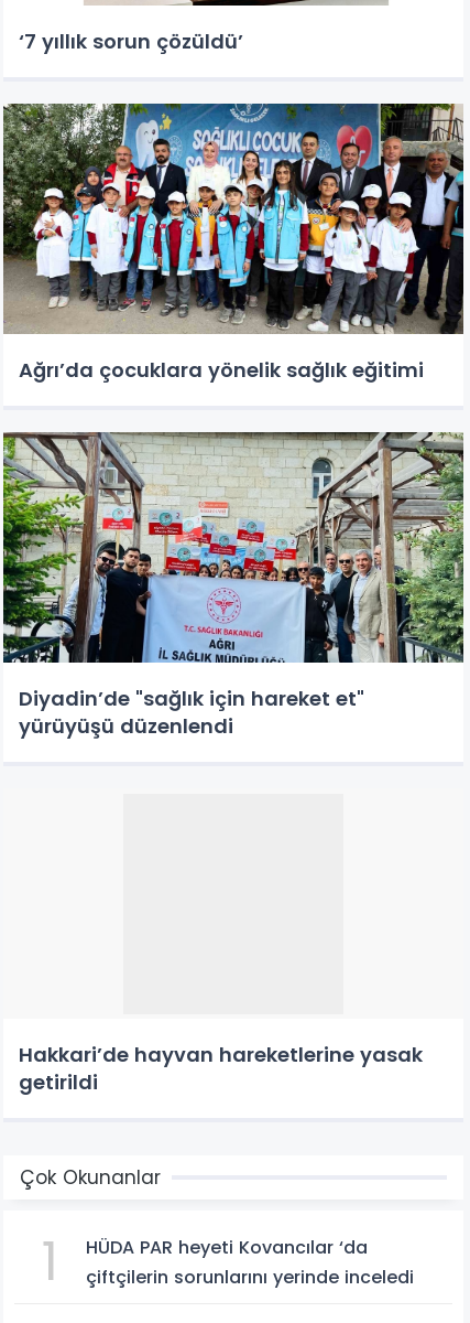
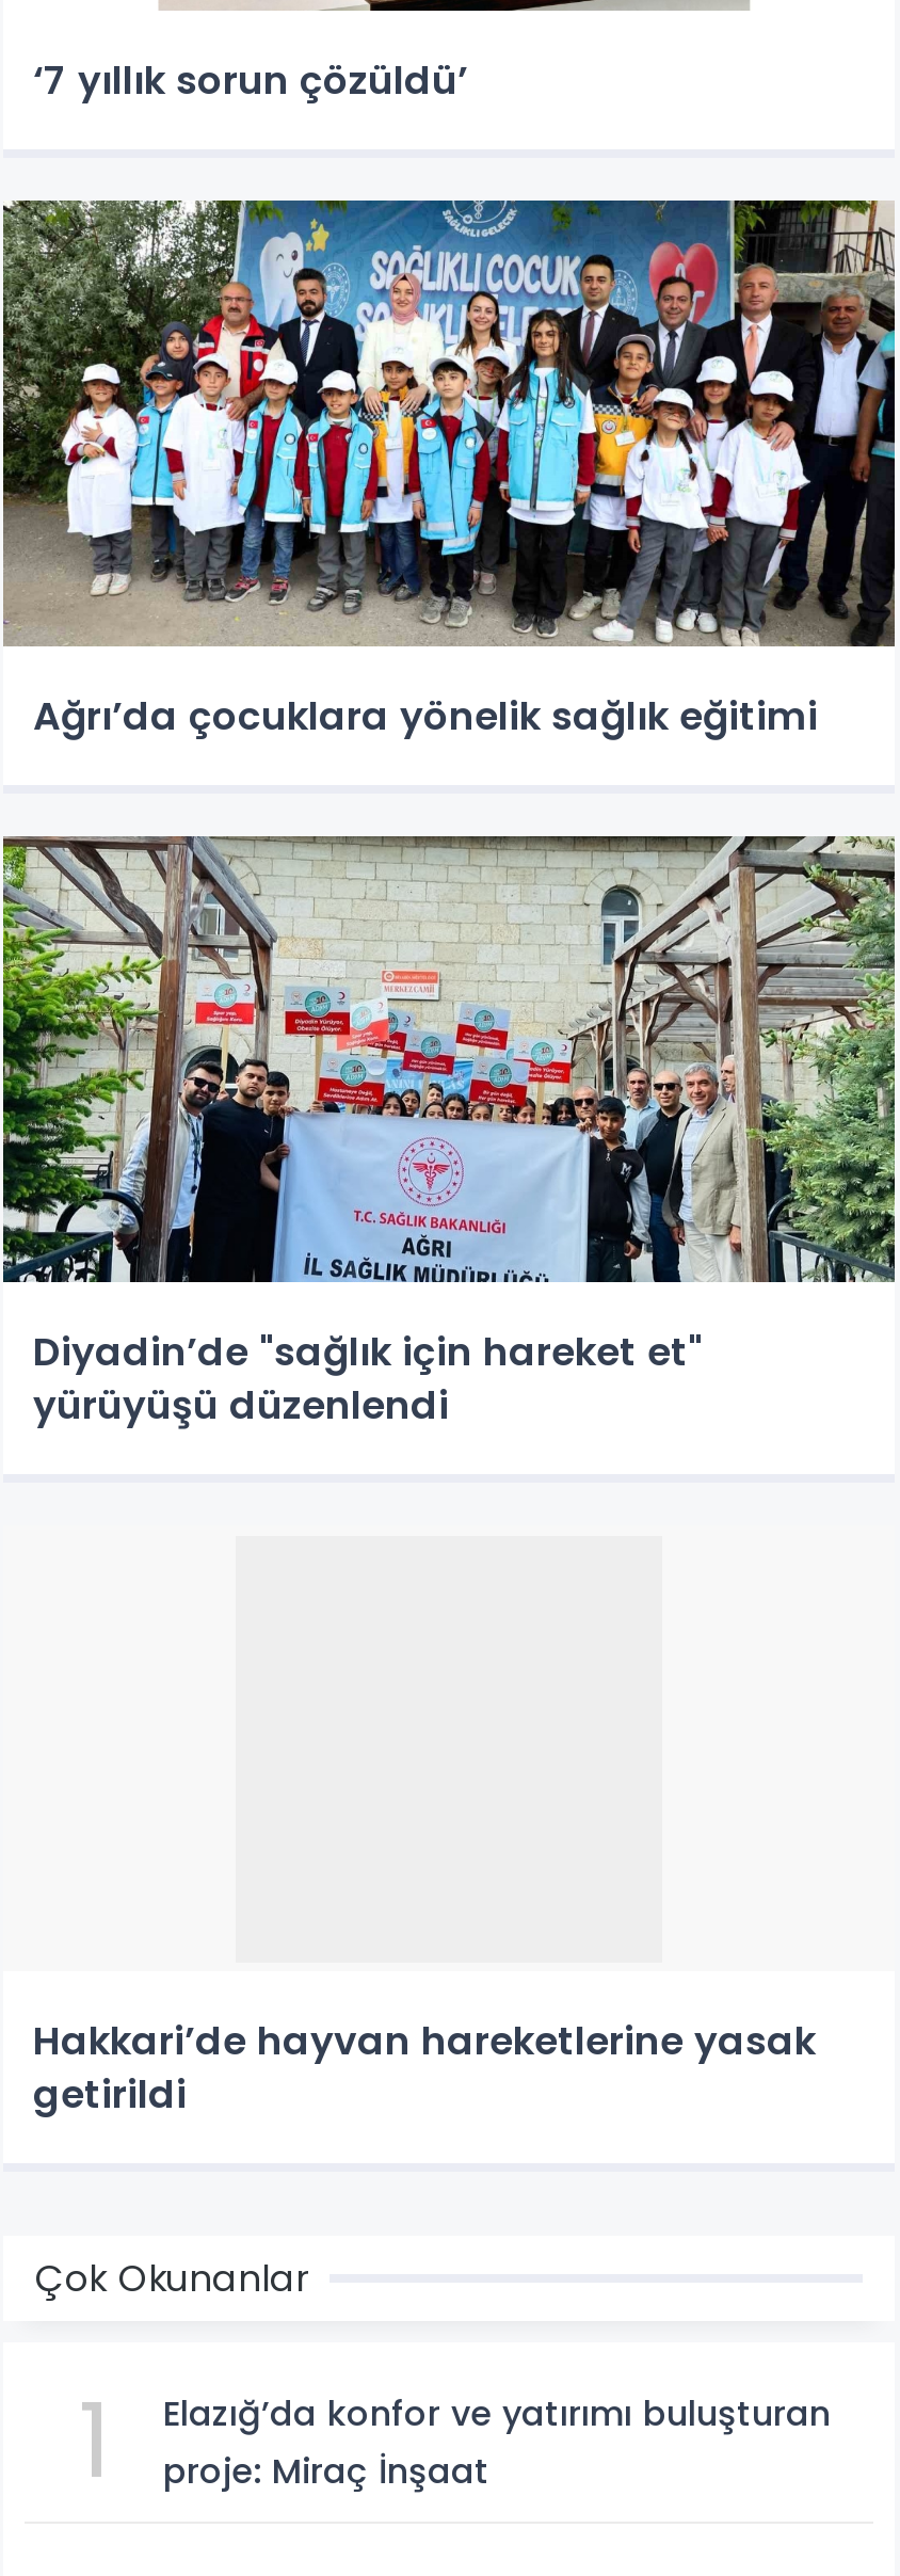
[86,1235,414,1290] HÜDA PAR heyeti Kovancılar ‘da | çiftçilerin sorunlarını yerinde inceledi -> [163,2390,831,2497] Elazığ’da konfor ve yatırımı buluşturan | proje: Miraç İnşaat

